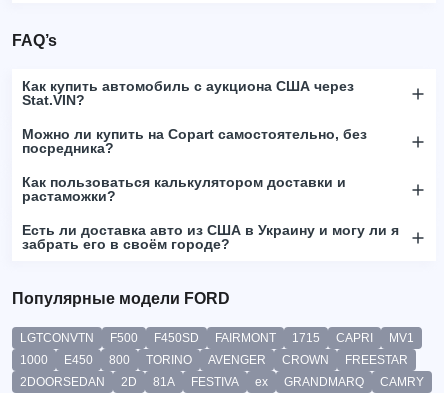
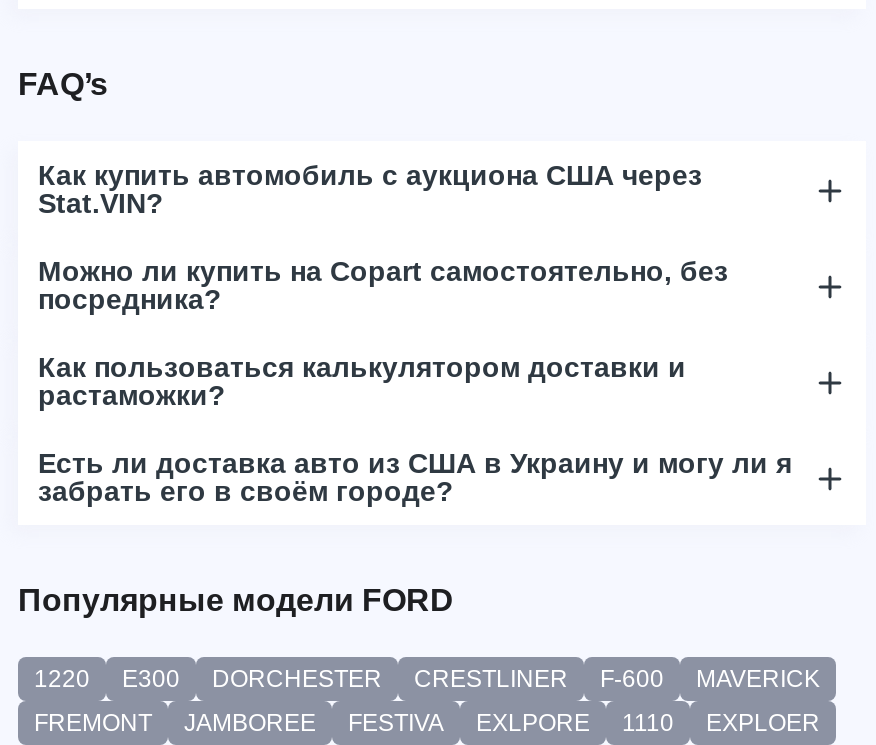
[20,331,414,389] LGTCONVTN | F500 | F450SD | FAIRMONT | 1715 | CAPRI | MV1 | 1000 | E450 | 800 | TORINO | AVENGER | CROWN | FREESTAR | 2DOORSEDAN | 2D | 81A -> [34,665,820,737] 1220 | E300 | DORCHESTER | CRESTLINER | F-600 | MAVERICK | FREMONT | JAMBOREE
[255,375,424,389] ex | GRANDMARQ | CAMRY -> [476,709,820,737] EXLPORE | 1110 | EXPLOER

